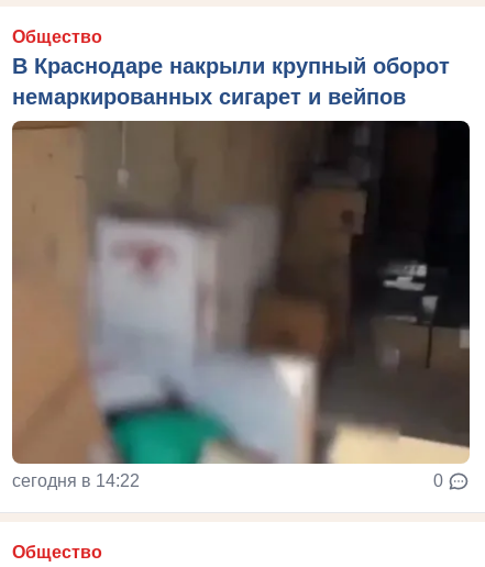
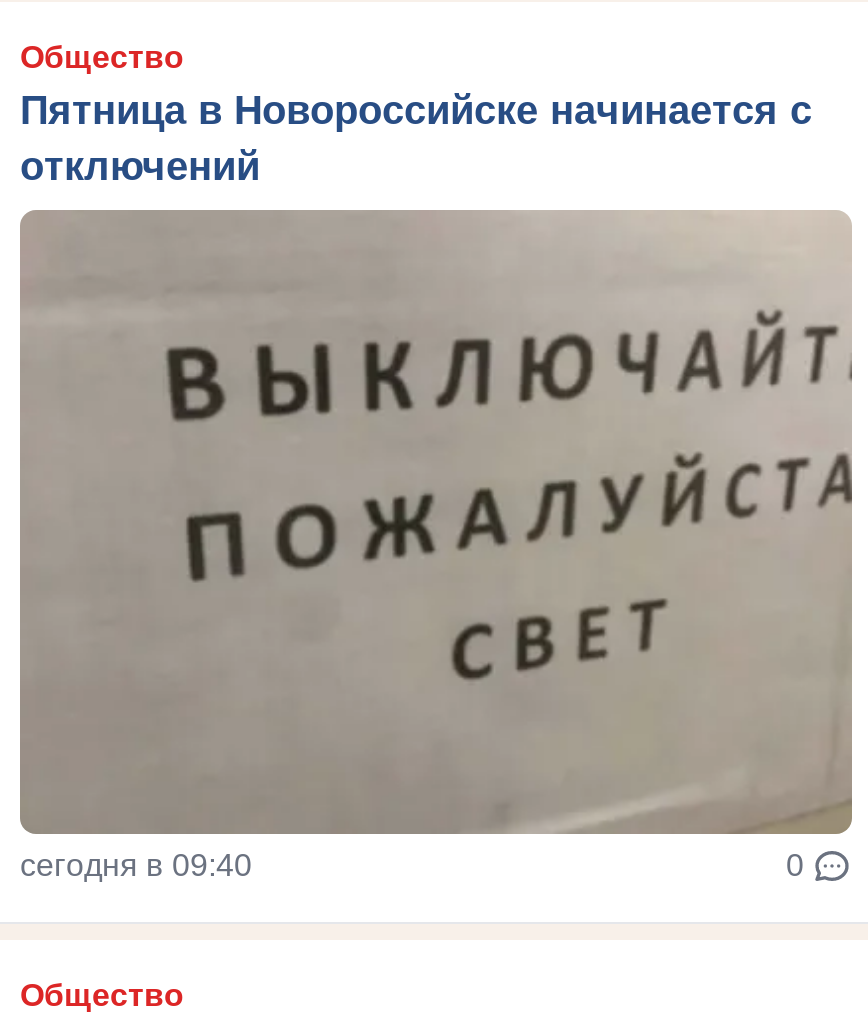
[12,54,450,109] В Краснодаре накрыли крупный оборот | немаркированных сигарет и вейпов -> [20,88,812,188] Пятница в Новороссийске начинается с | отключений
[12,120,471,490] [image] | сегодня в 14:22 -> [20,210,854,882] [image] | сегодня в 09:40

